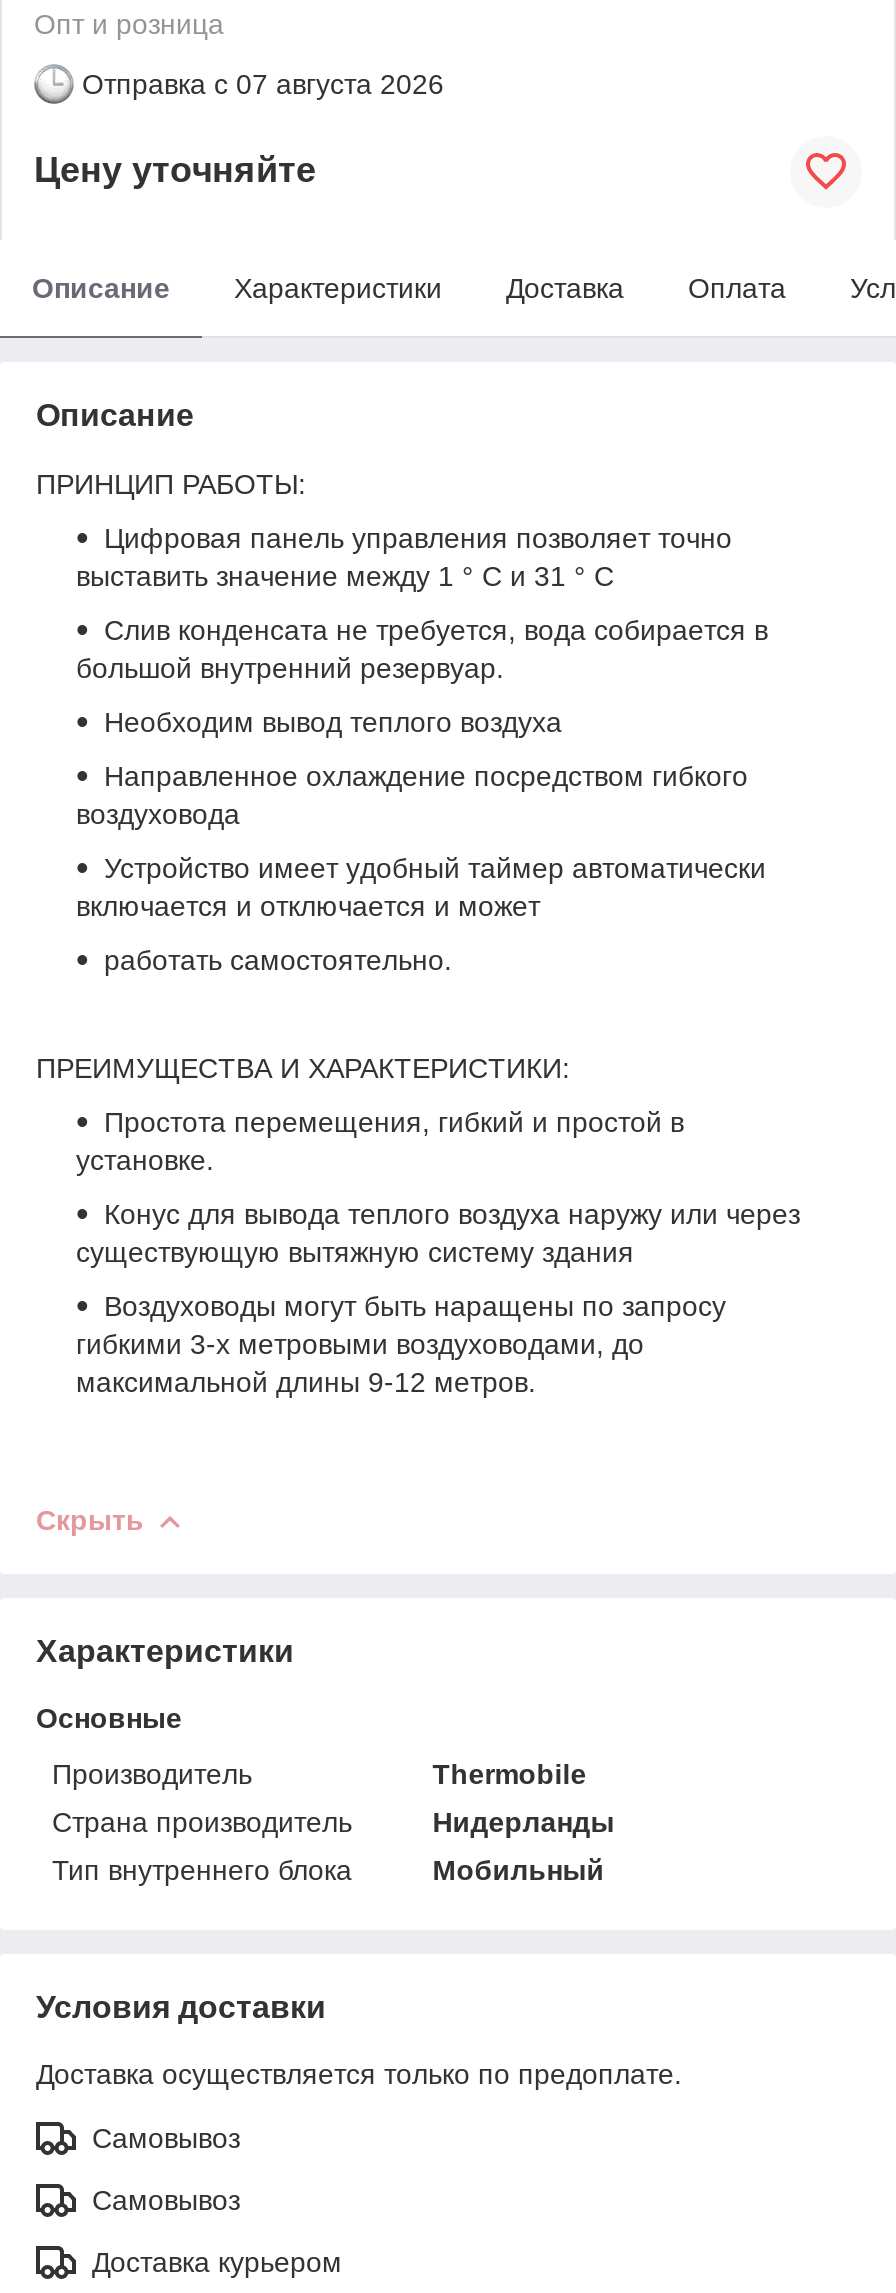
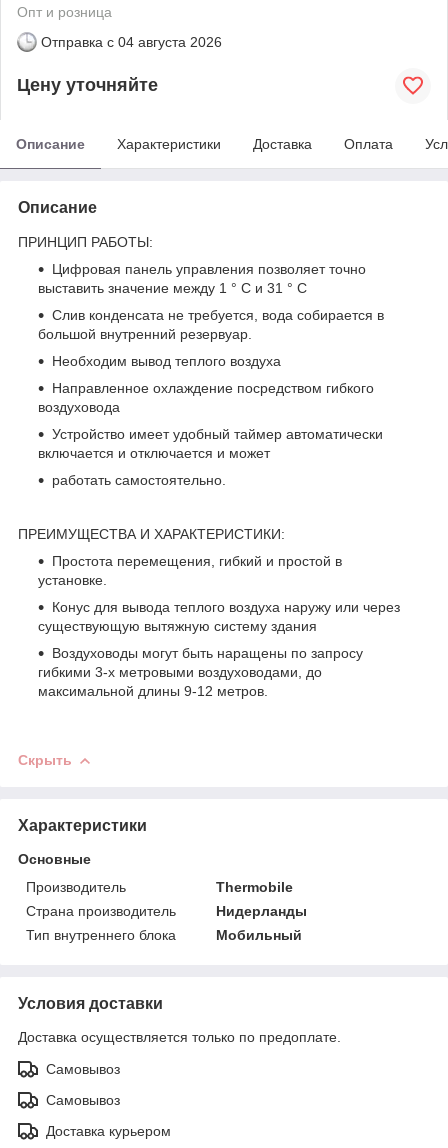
[82,68,444,100] Отправка с 07 августа 2026 -> [41,34,222,50] Отправка с 04 августа 2026

